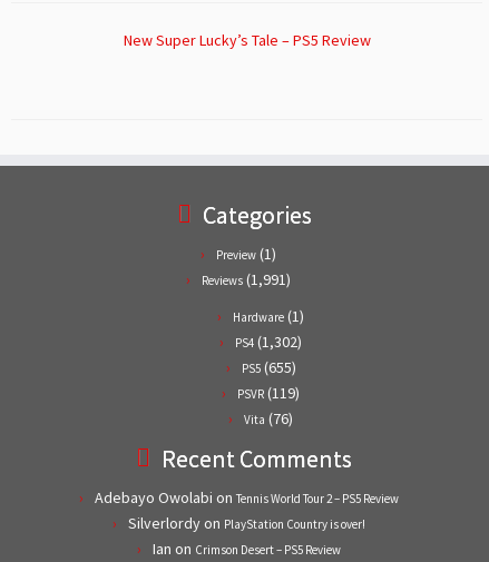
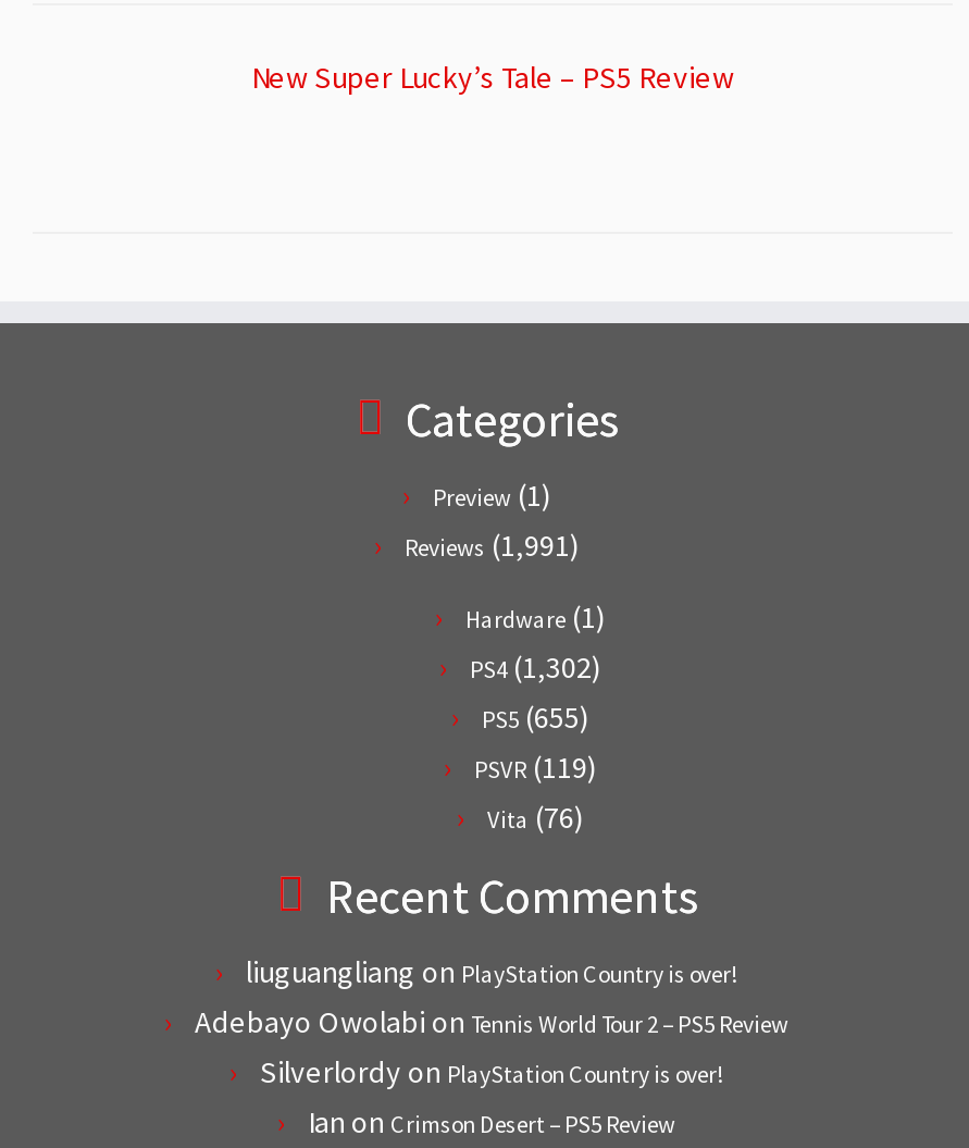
none -> [246,952,737,991] liuguangliang on PlayStation Country is over!

